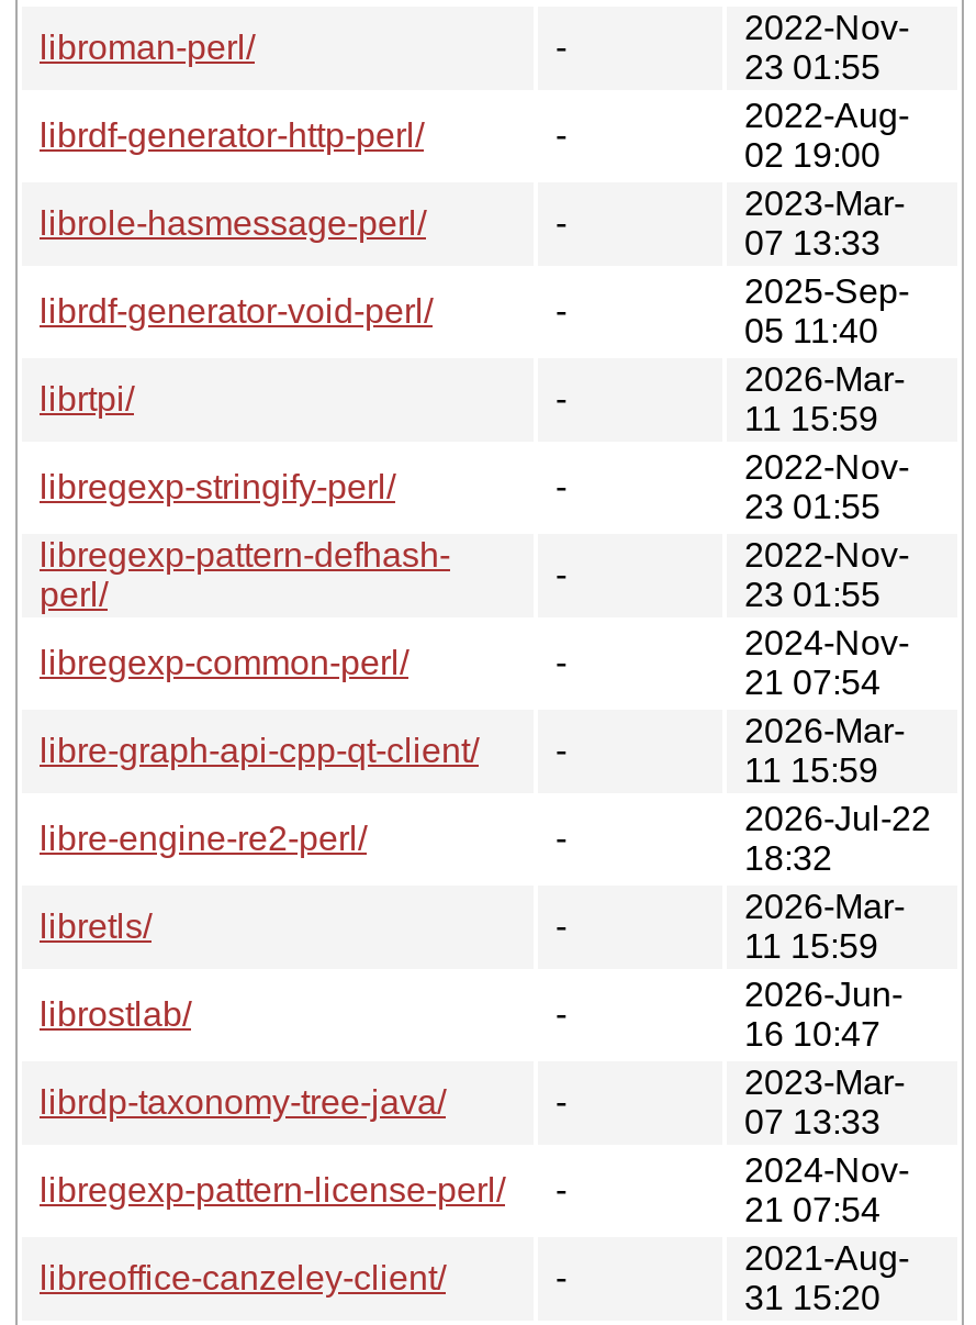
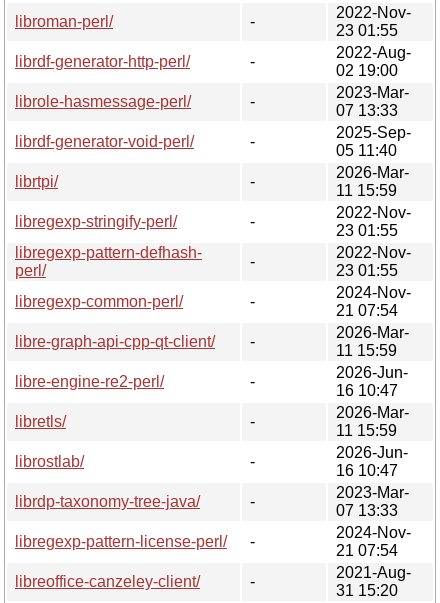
[744,800,931,877] 2026-Jul-22 | 18:32 -> [336,364,408,399] 2026-Jun- | 16 10:47

